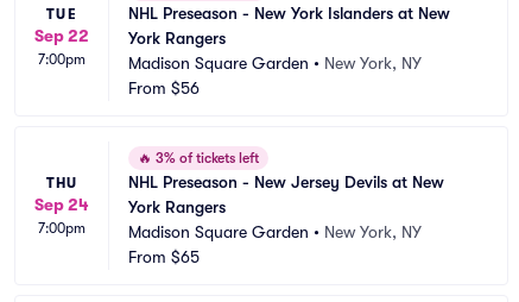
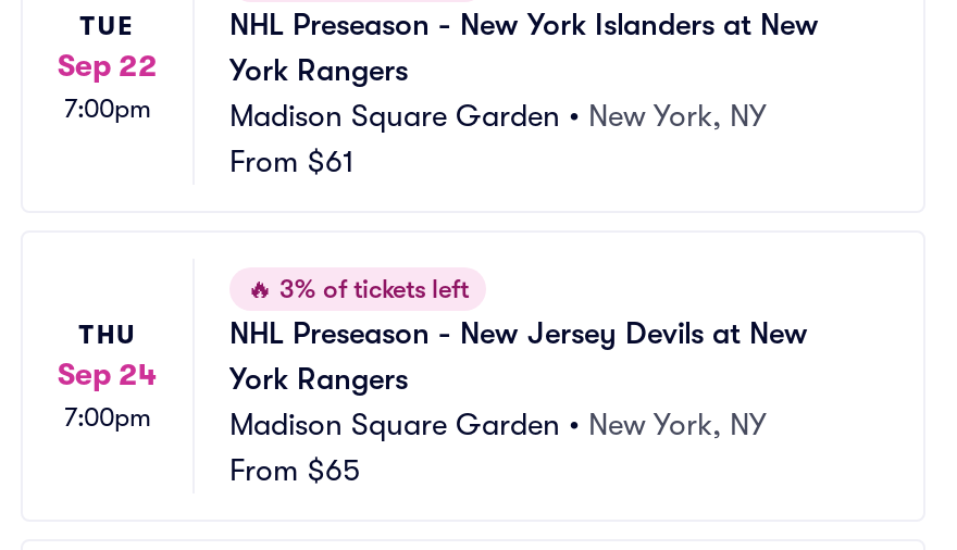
[128,78,200,97] From $56 -> [229,143,353,178] From $61

